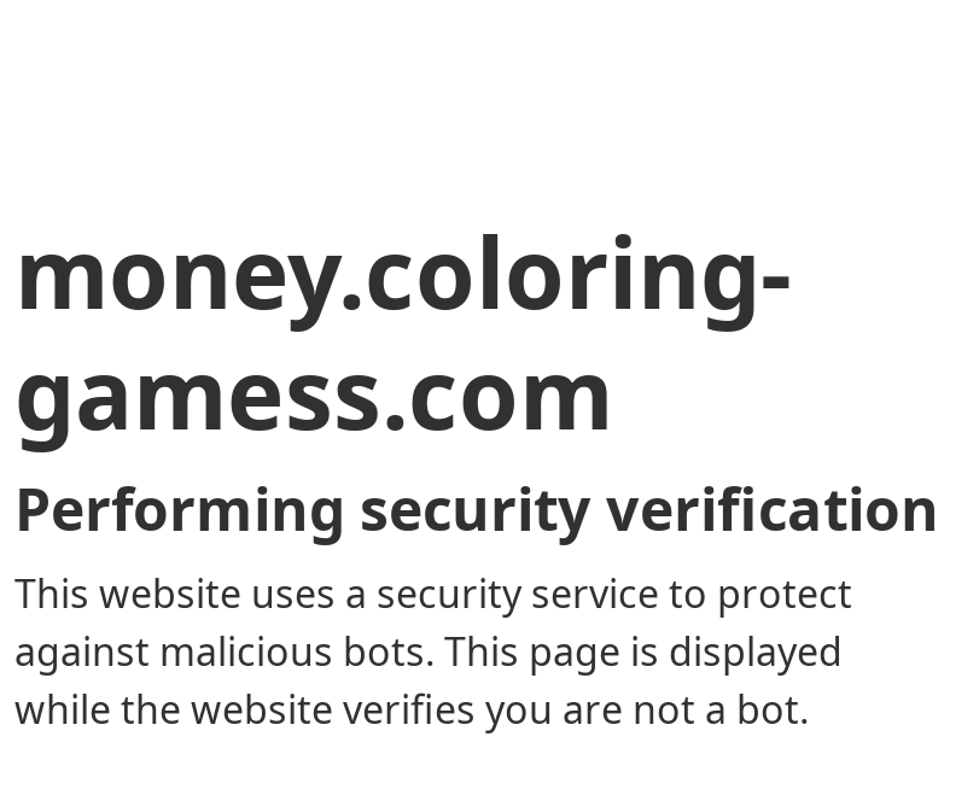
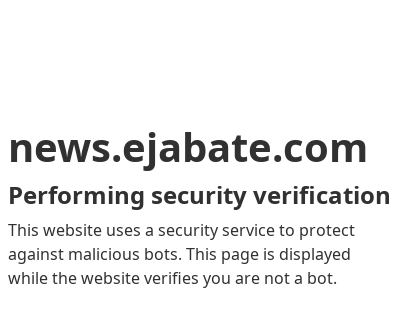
[14,205,792,458] money.coloring- | gamess.com -> [8,119,368,174] news.ejabate.com

